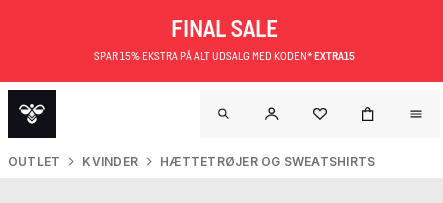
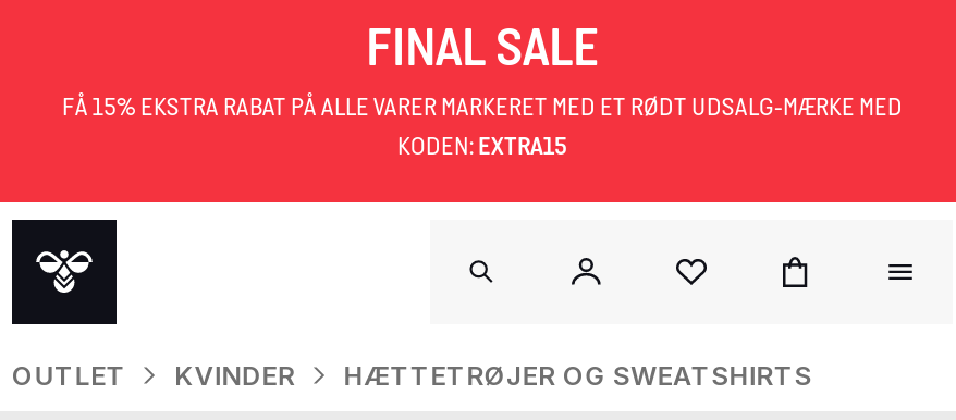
[93,49,354,62] SPAR 15% EKSTRA PÅ ALT UDSALG MED KODEN* EXTRA15 -> [62,91,903,159] FÅ 15% EKSTRA RABAT PÅ ALLE VARER MARKERET MED ET RØDT UDSALG-MÆRKE MED | KODEN: EXTRA15

